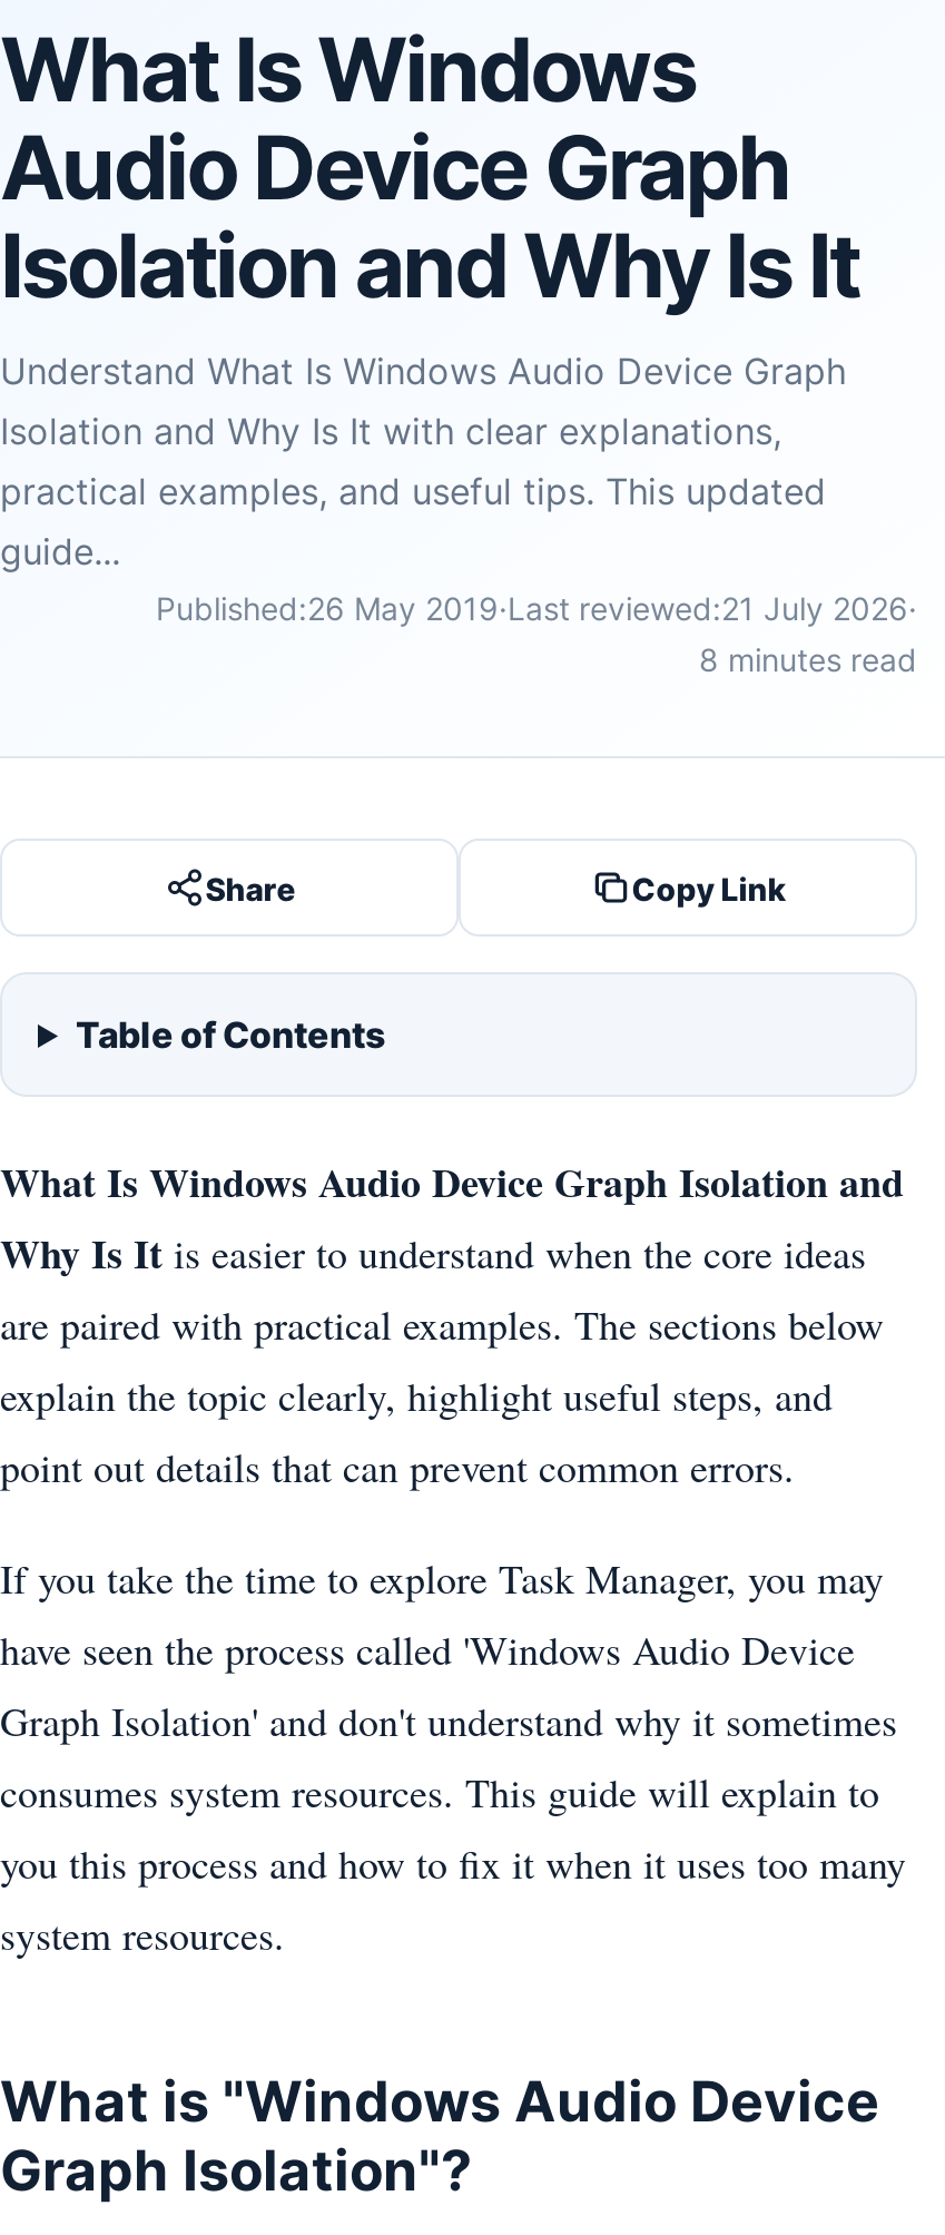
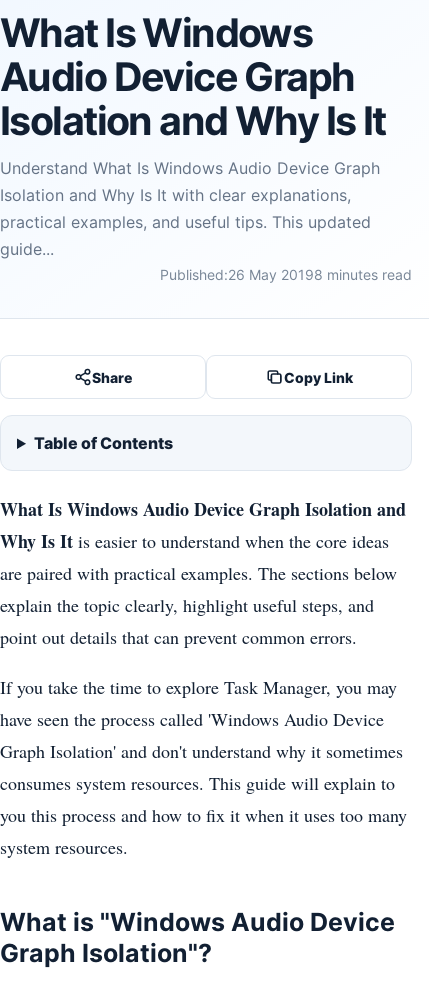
[156,589,917,678] Published:26 May 2019·Last reviewed:21 July 2026· | 8 minutes read -> [160,266,412,283] Published:26 May 20198 minutes read

